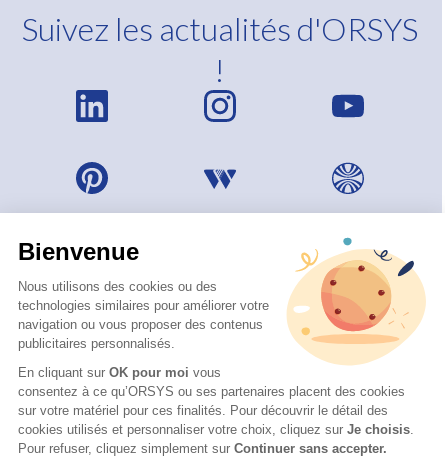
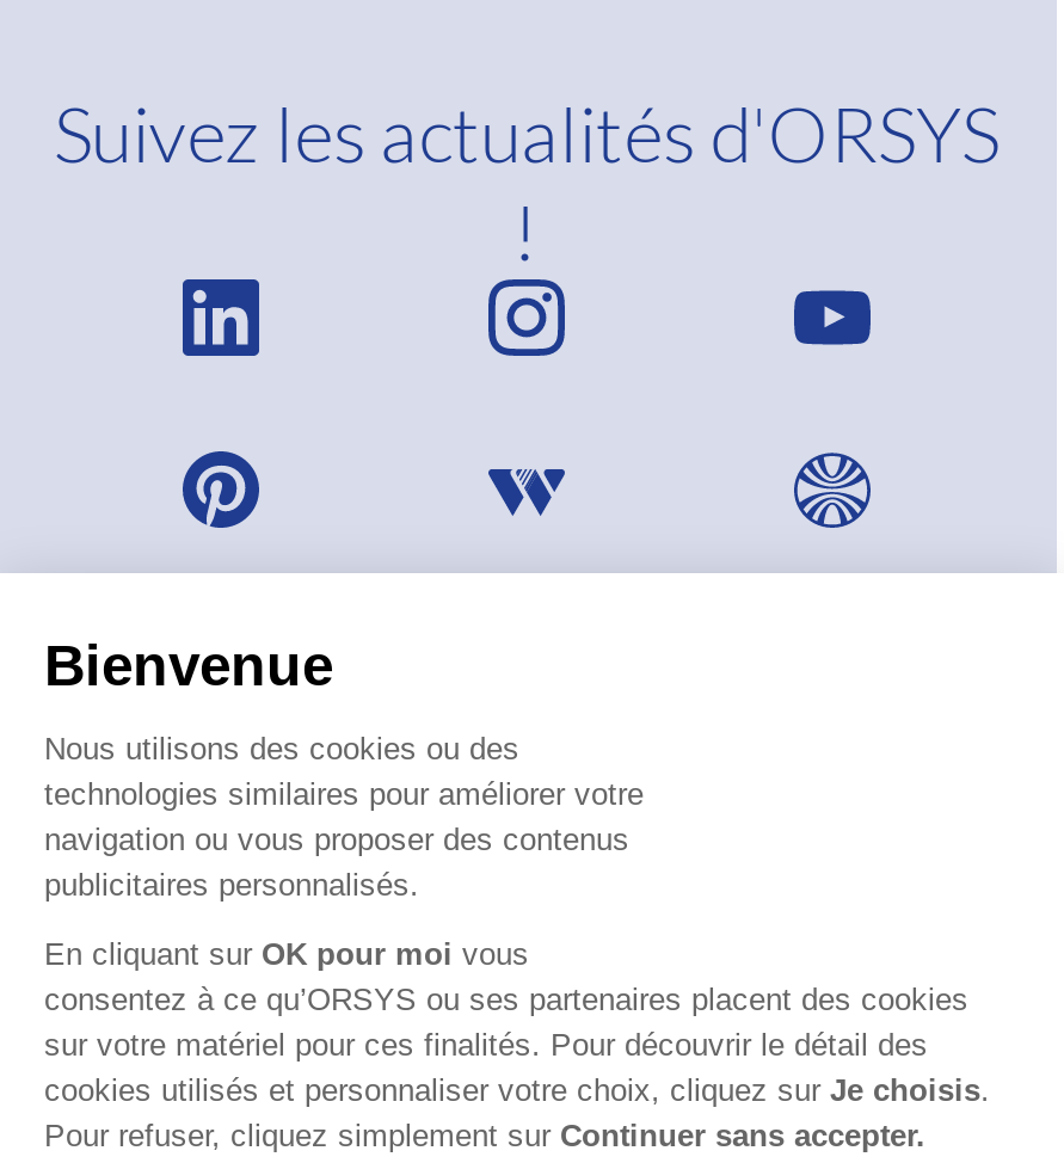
[286,237,426,366] [image] -> none

